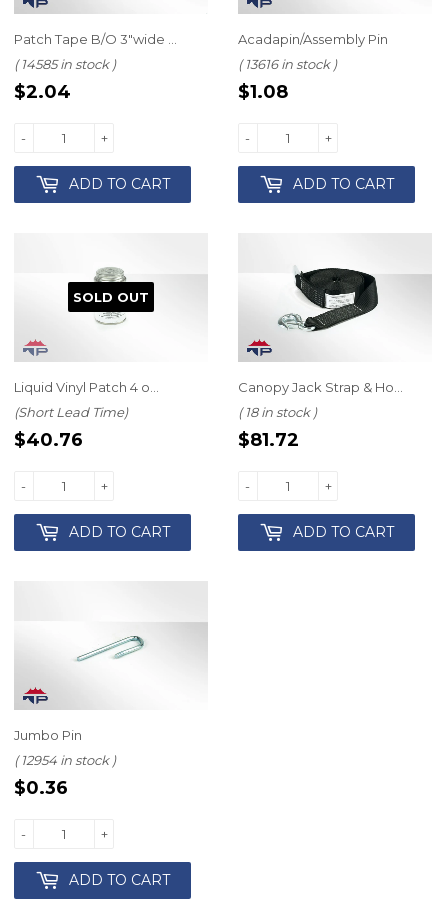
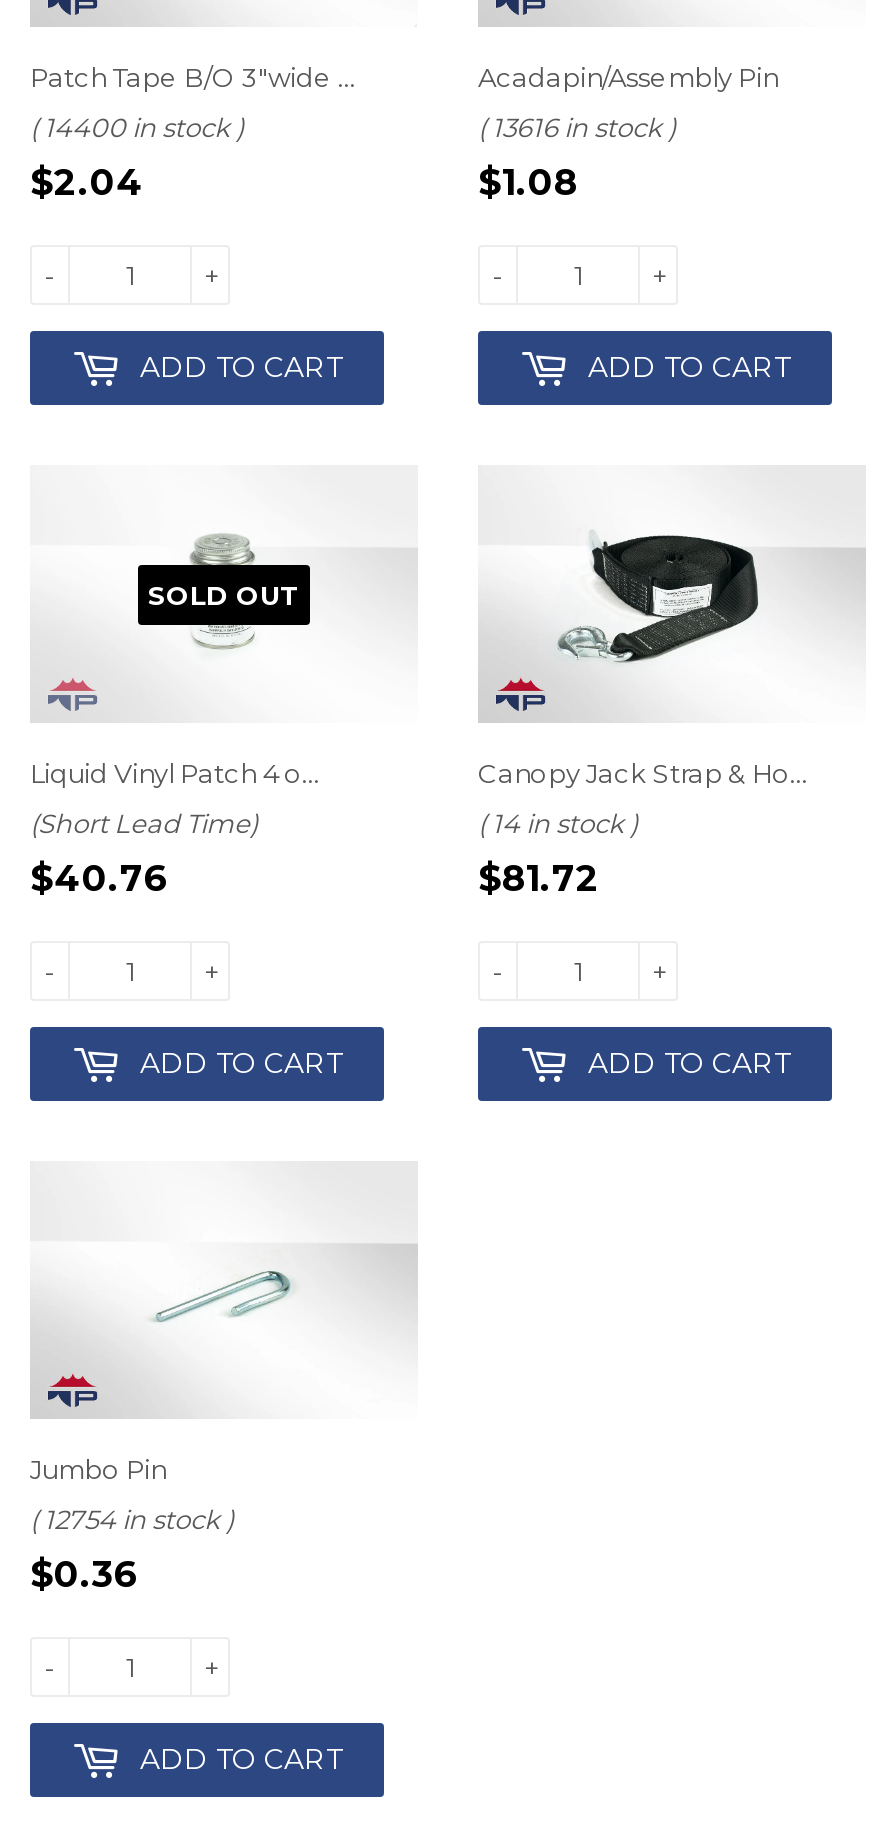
[14,56,116,72] ( 14585 in stock ) -> [30,112,244,144] ( 14400 in stock )
[238,404,317,420] ( 18 in stock ) -> [478,808,638,840] ( 14 in stock )
[14,752,116,768] ( 12954 in stock ) -> [30,1504,234,1536] ( 12754 in stock )

